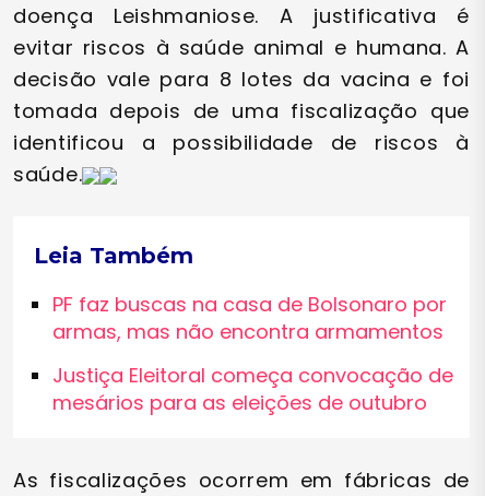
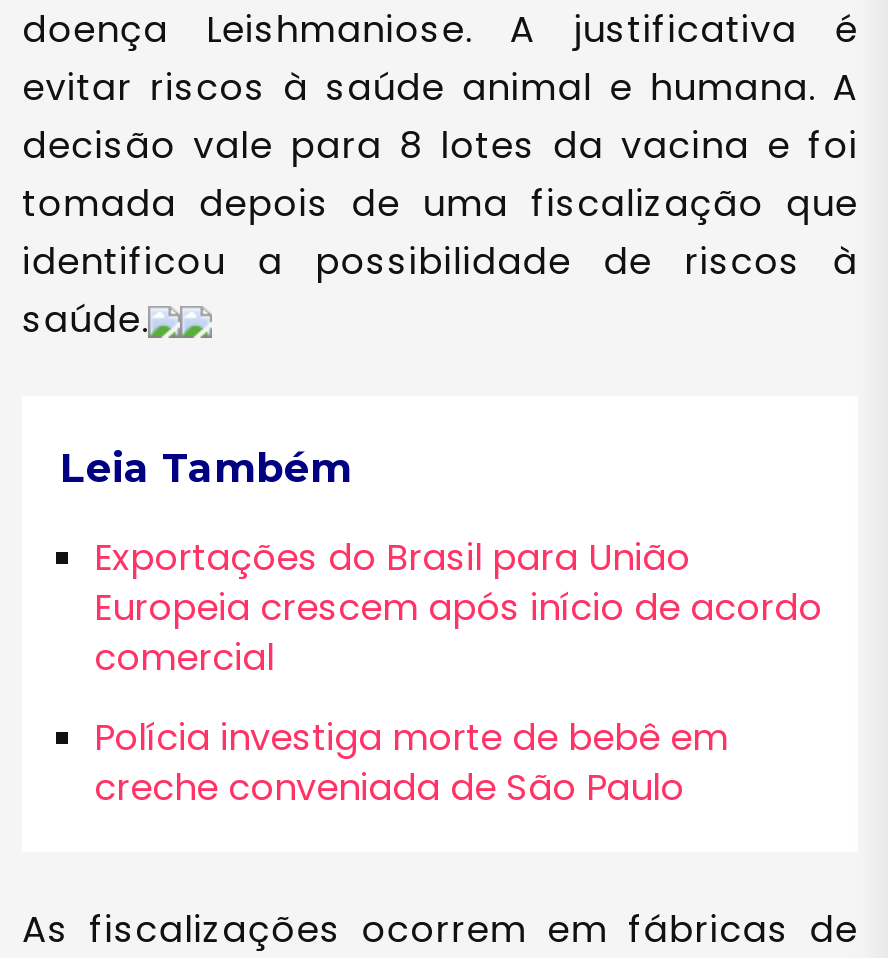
[52,291,447,345] PF faz buscas na casa de Bolsonaro por | armas, mas não encontra armamentos -> [94,532,822,682] Exportações do Brasil para União | Europeia crescem após início de acordo | comercial
[52,362,453,416] Justiça Eleitoral começa convocação de | mesários para as eleições de outubro -> [94,712,728,812] Polícia investiga morte de bebê em | creche conveniada de São Paulo

